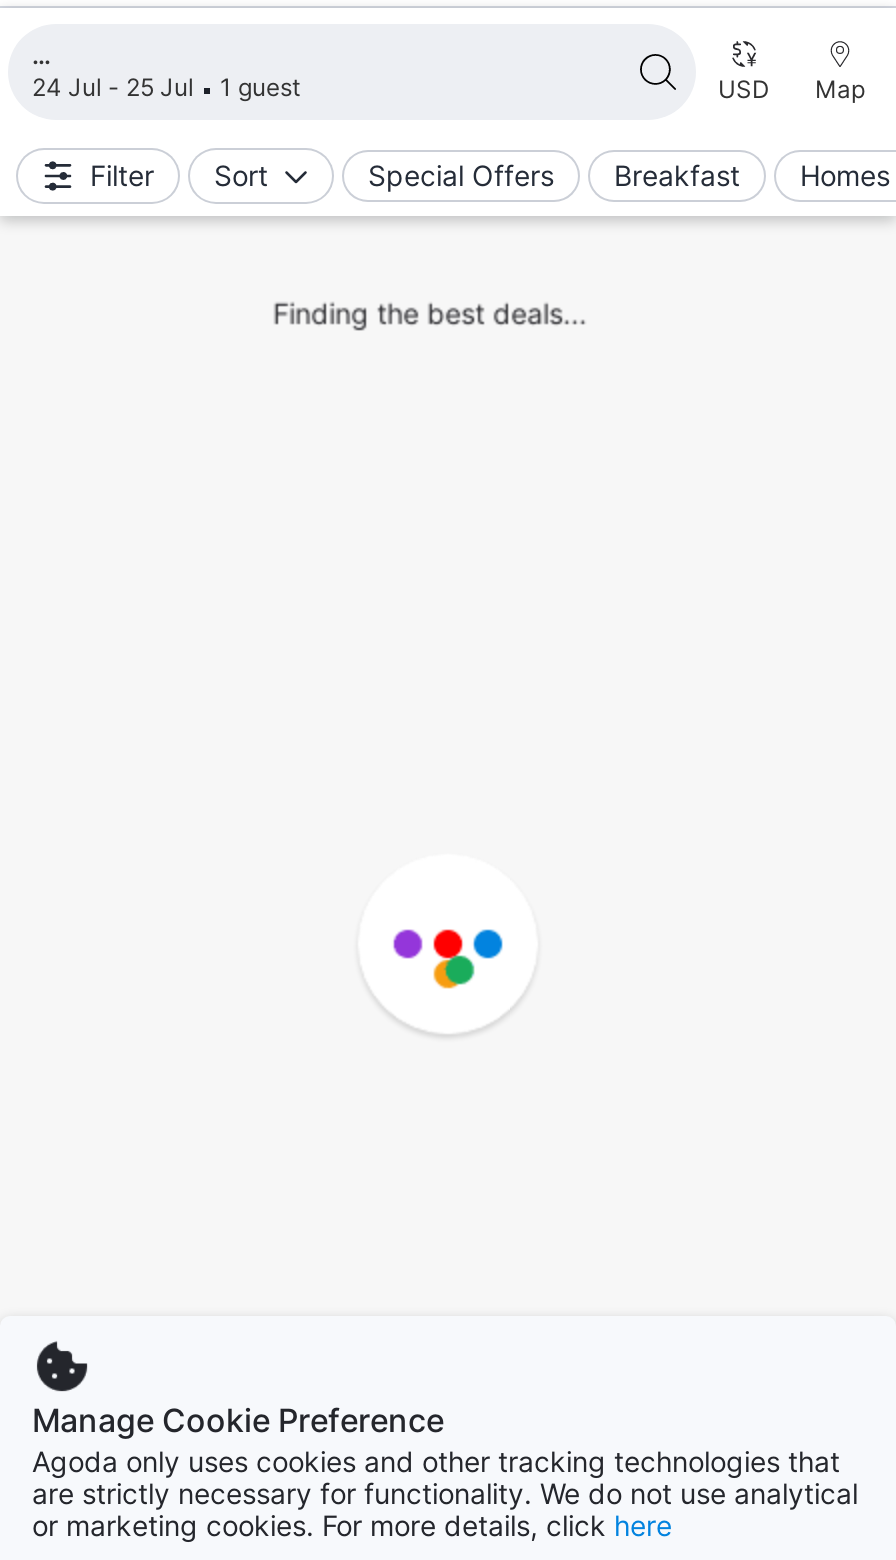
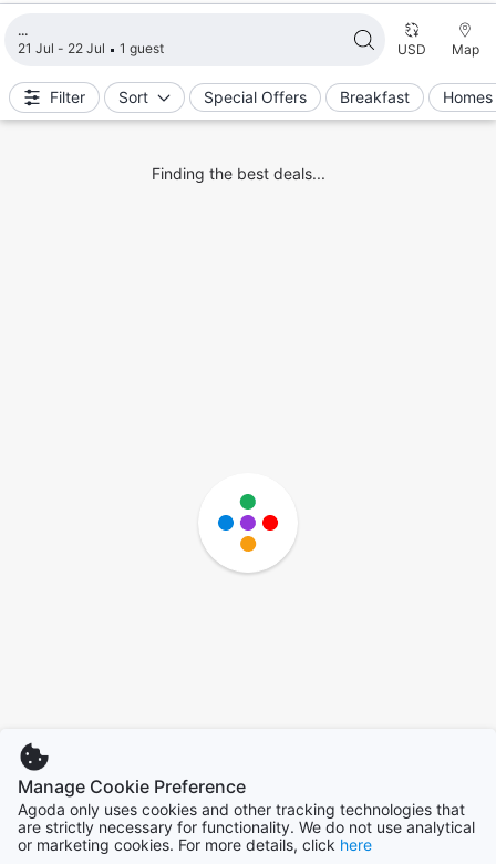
[32,72,300,102] 24 Jul - 25 Jul 1 guest -> [18,40,164,56] 21 Jul - 22 Jul 1 guest
[392,892,506,996] [image] -> [217,493,280,553] [image]

